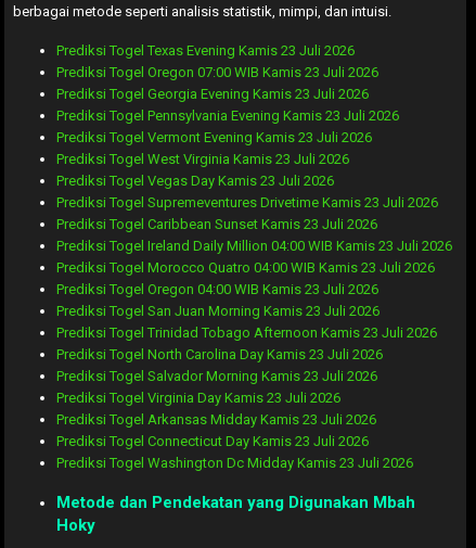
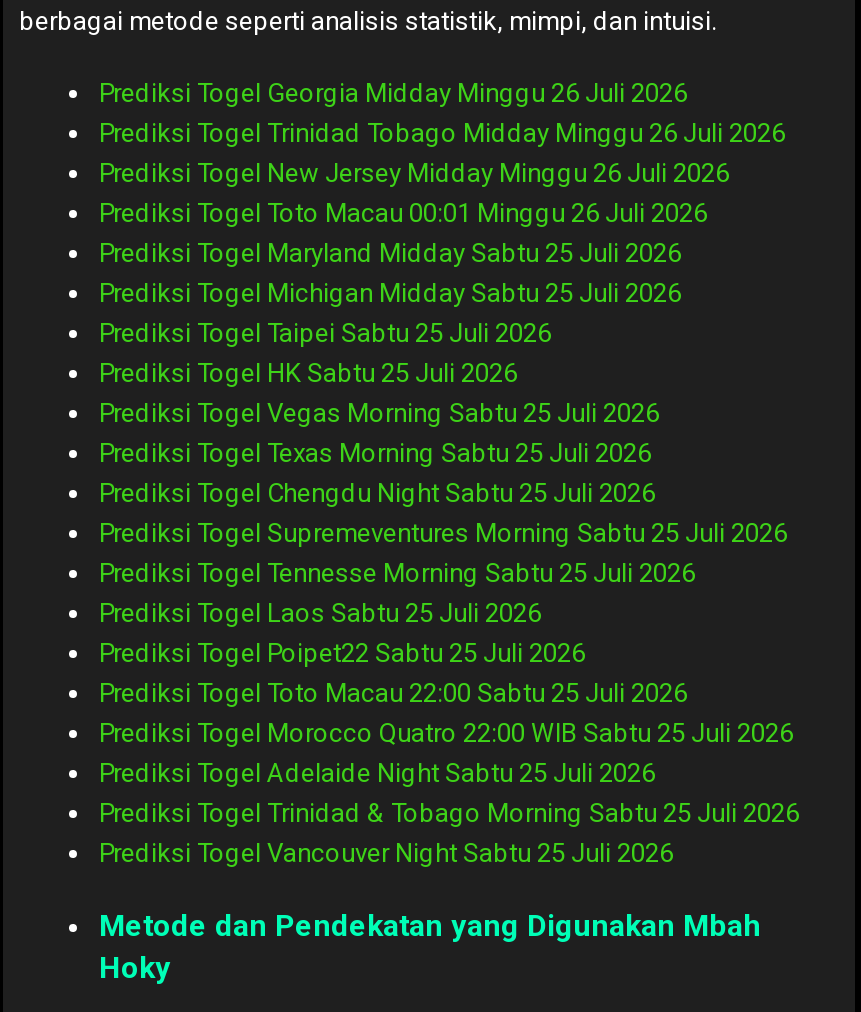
[56,42,452,471] Prediksi Togel Texas Evening Kamis 23 Juli 2026 | Prediksi Togel Oregon 07:00 WIB Kamis 23 Juli 2026 | Prediksi Togel Georgia Evening Kamis 23 Juli 2026 | Prediksi Togel Pennsylvania Evening Kamis 23 Juli 2026 | Prediksi Togel Vermont Evening Kamis 23 Juli 2026 | Prediksi Togel West Virginia Kamis 23 Juli 2026 | Prediksi Togel Vegas Day Kamis 23 Juli 2026 | Prediksi Togel Supremeventures Drivetime Kamis 23 Juli 2026 | Prediksi Togel Caribbean Sunset Kamis 23 Juli 2026 | Prediksi Togel Ireland Daily Million 04:00 WIB Kamis 23 Juli 2026 | Prediksi Togel Morocco Quatro 04:00 WIB Kamis 23 Juli 2026 | Prediksi Togel Oregon 04:00 WIB Kamis 23 Juli 2026 | Prediksi Togel San Juan Morning Kamis 23 Juli 2026 | Prediksi Togel Trinidad Tobago Afternoon Kamis 23 Juli 2026 | Prediksi Togel North Carolina Day Kamis 23 Juli 2026 | Prediksi Togel Salvador Morning Kamis 23 Juli 2026 | Prediksi Togel Virginia Day Kamis 23 Juli 2026 | Prediksi Togel Arkansas Midday Kamis 23 Juli 2026 | Prediksi Togel Connecticut Day Kamis 23 Juli 2026 | Prediksi Togel Washington Dc Midday Kamis 23 Juli 2026 -> [99,77,799,867] Prediksi Togel Georgia Midday Minggu 26 Juli 2026 | Prediksi Togel Trinidad Tobago Midday Minggu 26 Juli 2026 | Prediksi Togel New Jersey Midday Minggu 26 Juli 2026 | Prediksi Togel Toto Macau 00:01 Minggu 26 Juli 2026 | Prediksi Togel Maryland Midday Sabtu 25 Juli 2026 | Prediksi Togel Michigan Midday Sabtu 25 Juli 2026 | Prediksi Togel Taipei Sabtu 25 Juli 2026 | Prediksi Togel HK Sabtu 25 Juli 2026 | Prediksi Togel Vegas Morning Sabtu 25 Juli 2026 | Prediksi Togel Texas Morning Sabtu 25 Juli 2026 | Prediksi Togel Chengdu Night Sabtu 25 Juli 2026 | Prediksi Togel Supremeventures Morning Sabtu 25 Juli 2026 | Prediksi Togel Tennesse Morning Sabtu 25 Juli 2026 | Prediksi Togel Laos Sabtu 25 Juli 2026 | Prediksi Togel Poipet22 Sabtu 25 Juli 2026 | Prediksi Togel Toto Macau 22:00 Sabtu 25 Juli 2026 | Prediksi Togel Morocco Quatro 22:00 WIB Sabtu 25 Juli 2026 | Prediksi Togel Adelaide Night Sabtu 25 Juli 2026 | Prediksi Togel Trinidad & Tobago Morning Sabtu 25 Juli 2026 | Prediksi Togel Vancouver Night Sabtu 25 Juli 2026

